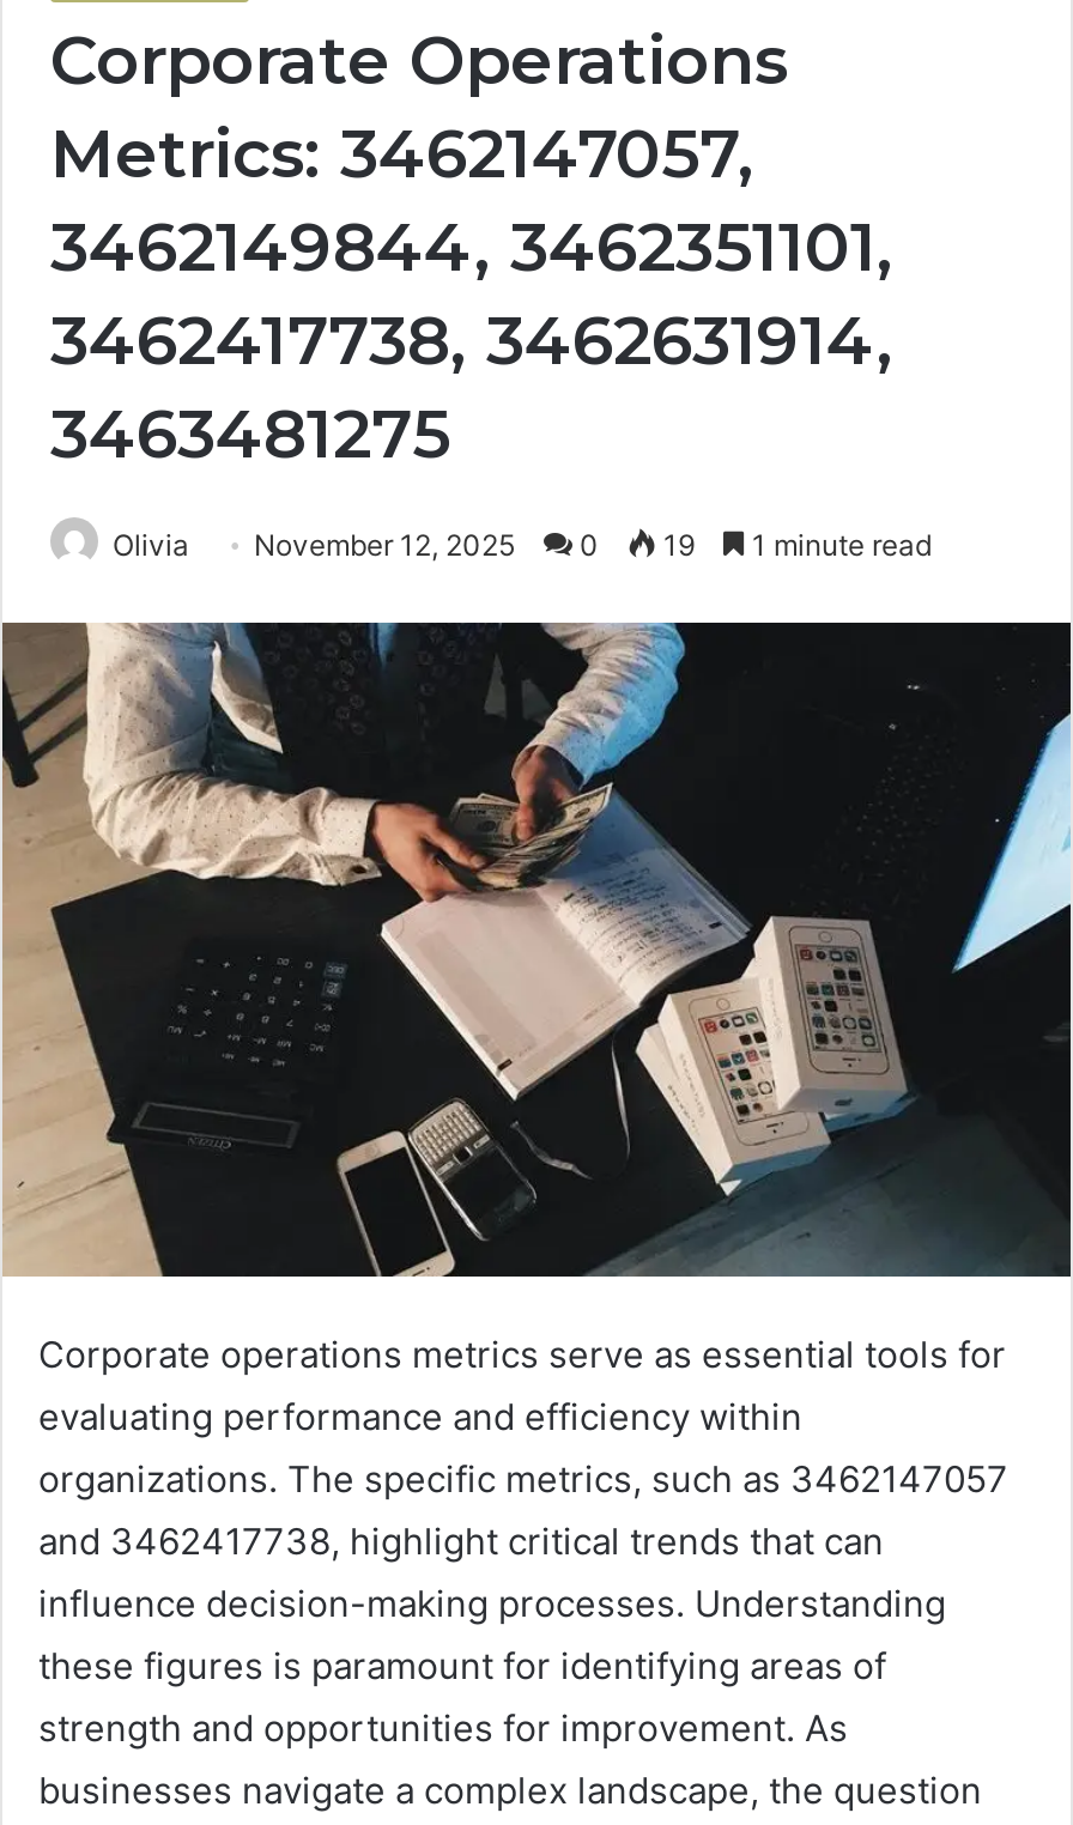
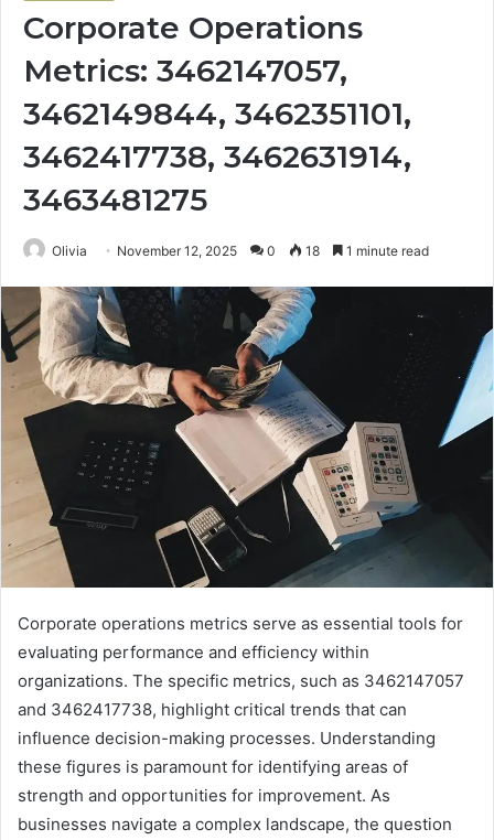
[113,526,932,562] Olivia November 12, 2025 0 19 1 minute read -> [52,242,429,259] Olivia November 12, 2025 0 18 1 minute read

